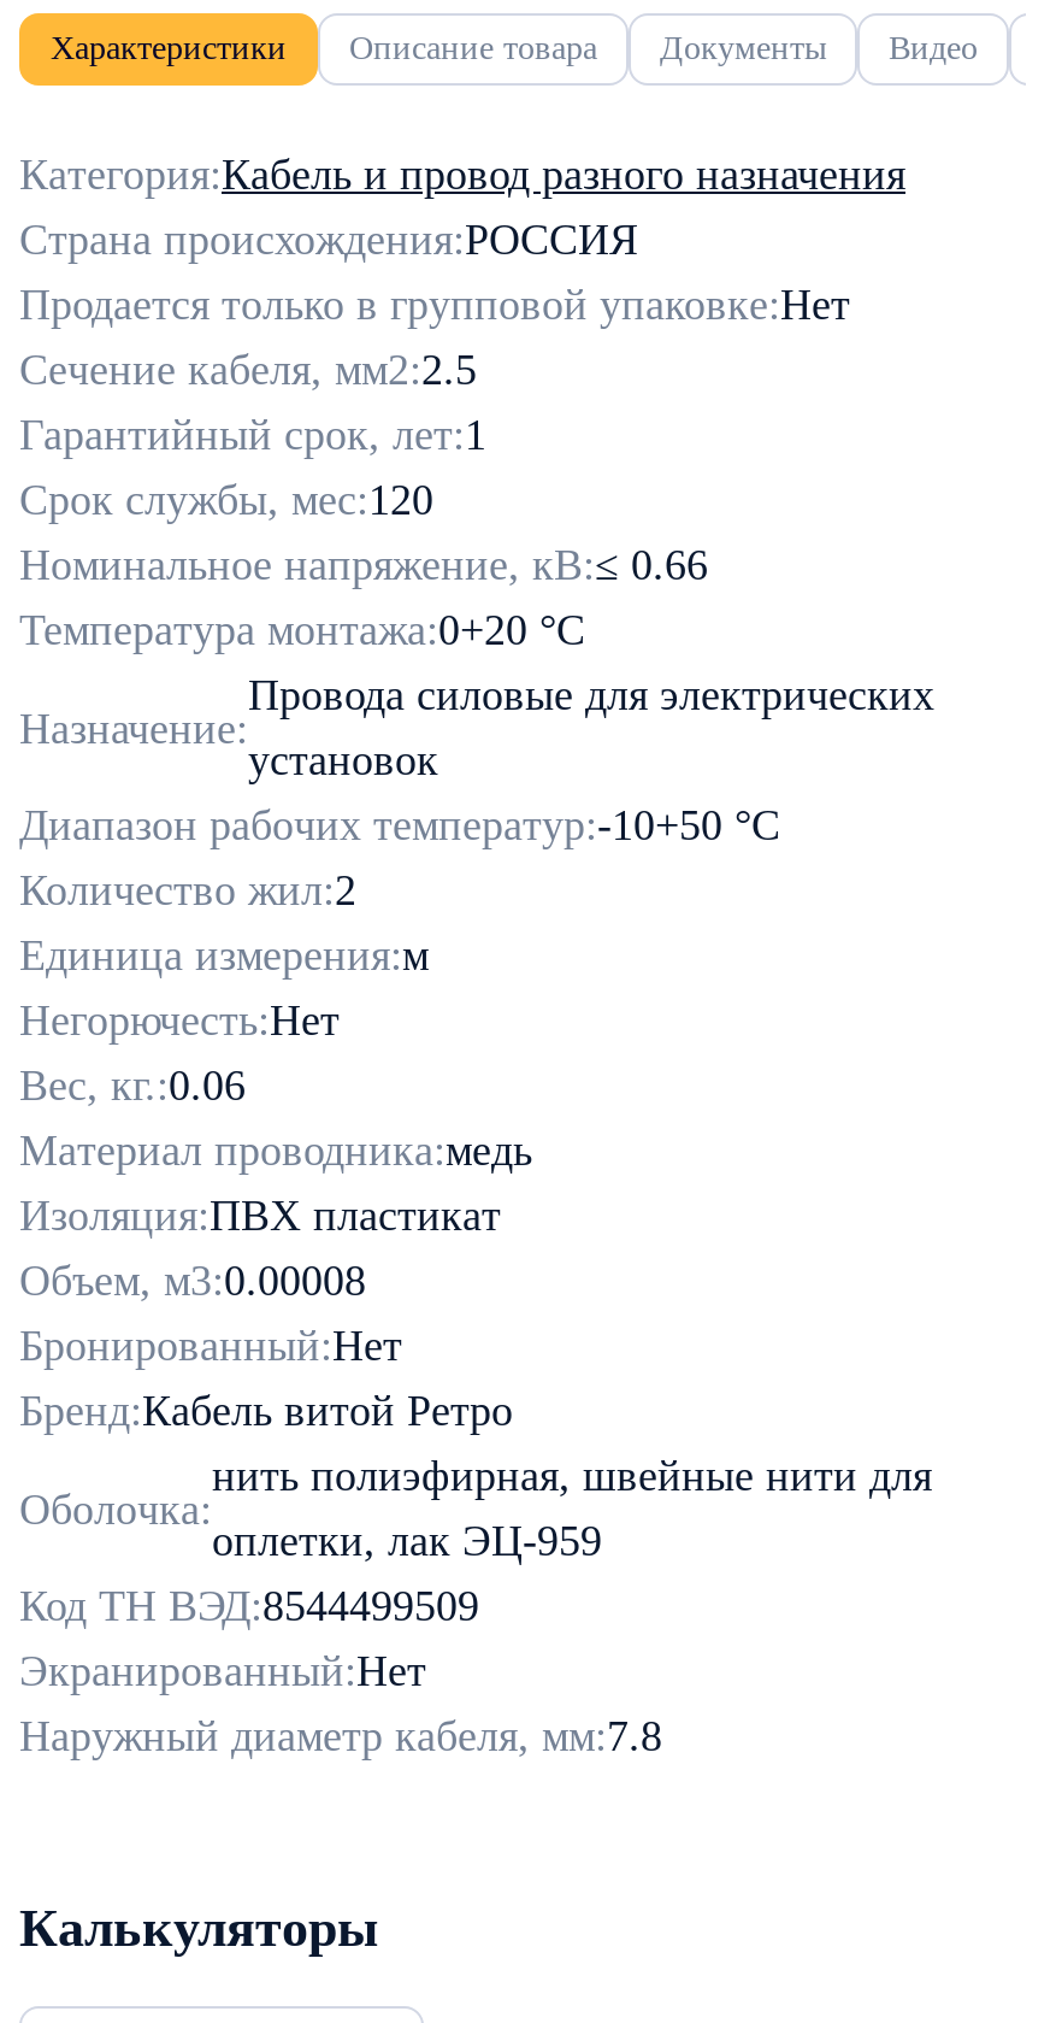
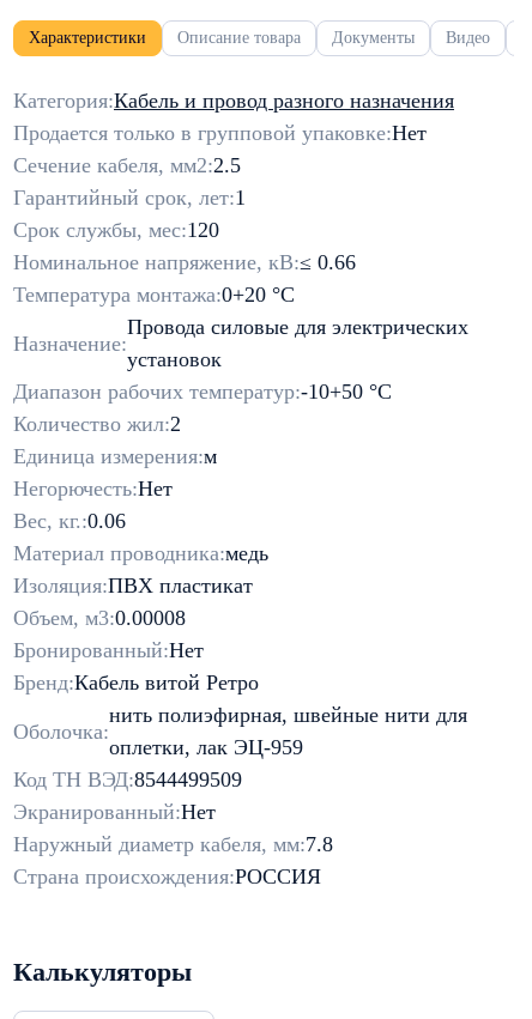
moved [19,216,638,264] -> [13,865,321,889]: Страна происхождения:РОССИЯ
moved [19,281,934,1761] -> [13,121,468,856]: Продается только в групповой упаковке:Нет | Сечение кабеля, мм2:2.5 | Гарантийный срок, лет:1 | ... | Экранированный:Нет | Наружный диаметр кабеля, мм:7.8

